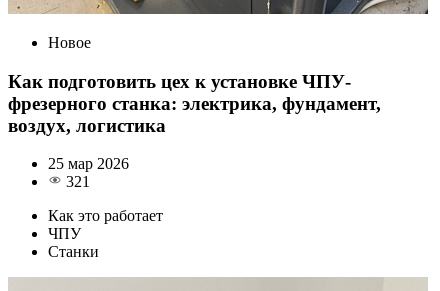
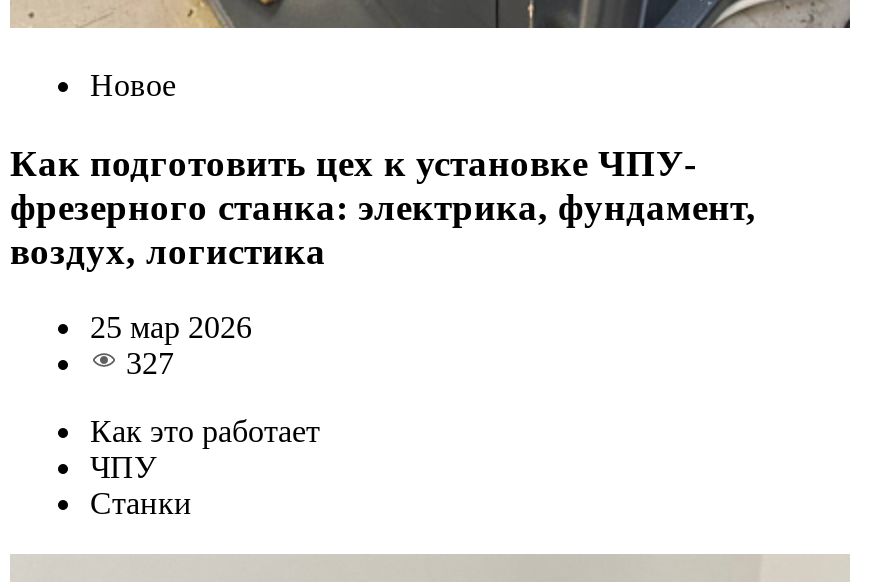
[62,173,90,190] 321 -> [118,347,174,381] 327

